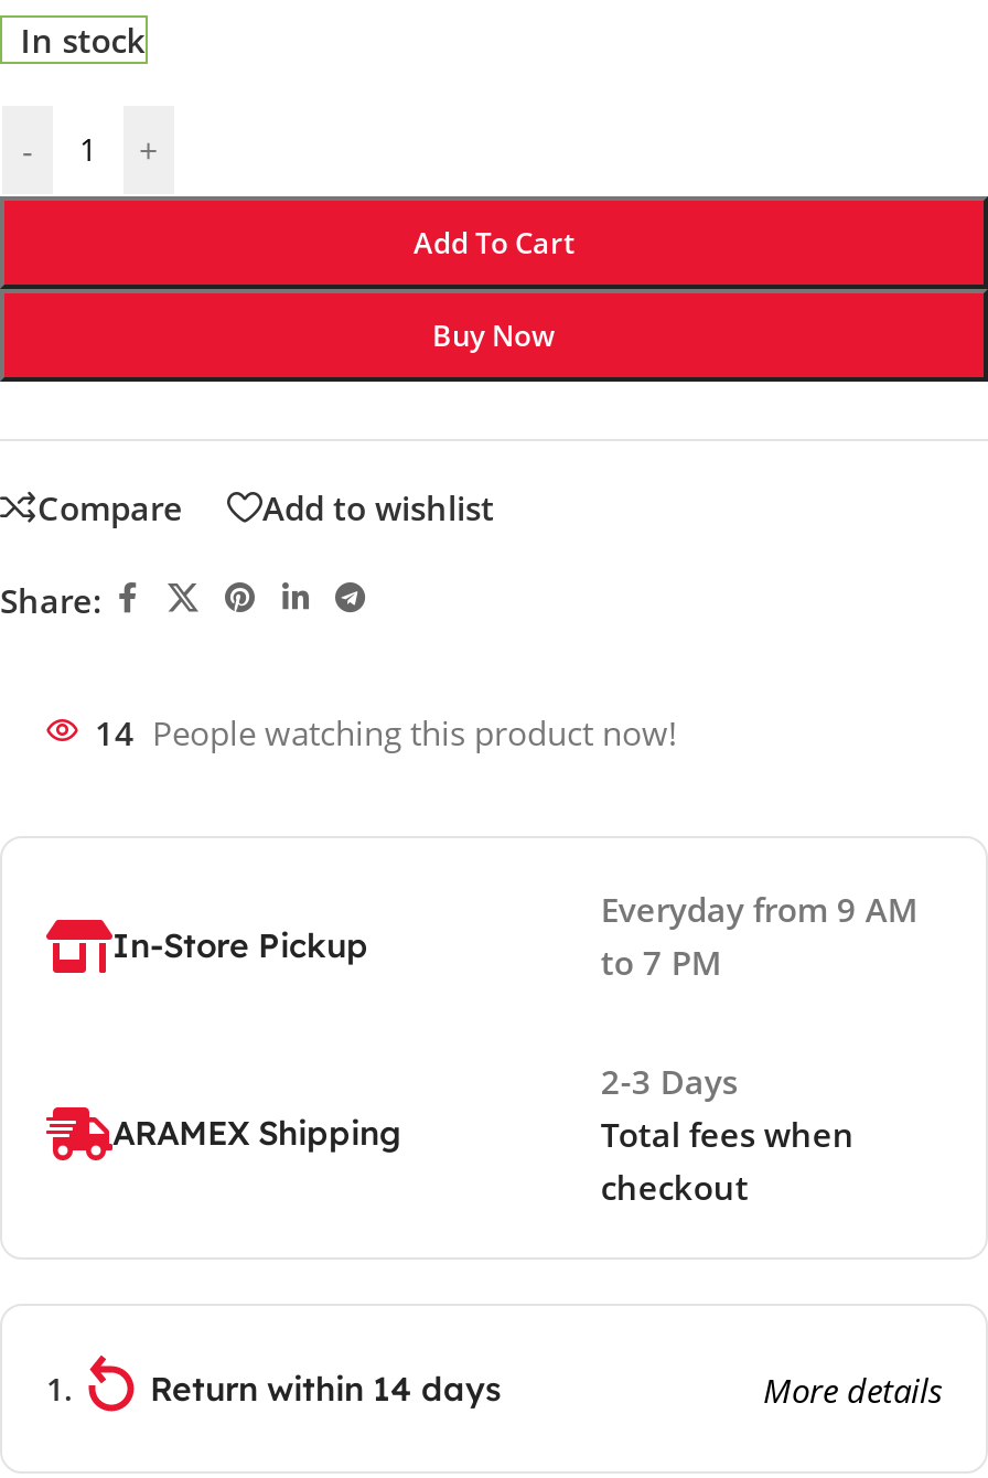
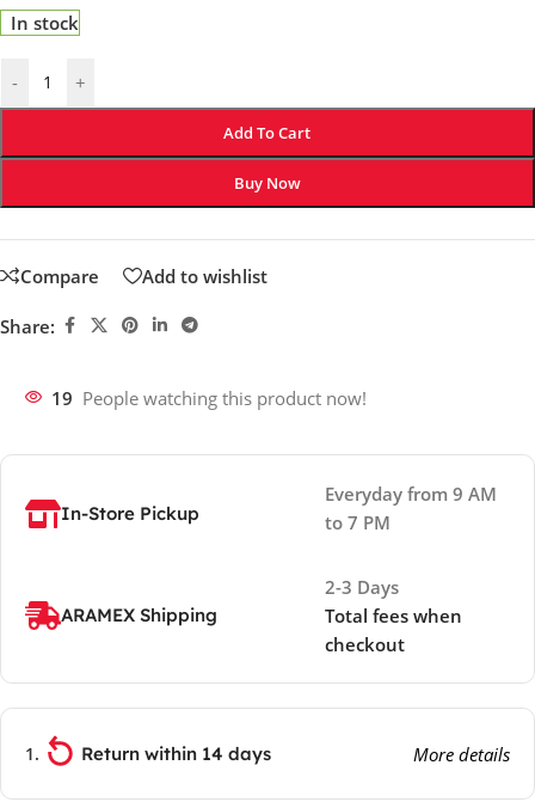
[95,711,677,755] 14 People watching this product now! -> [51,386,367,410] 19 People watching this product now!

